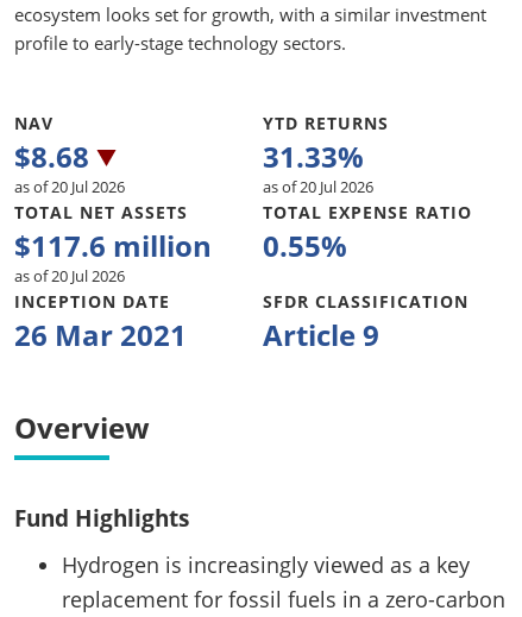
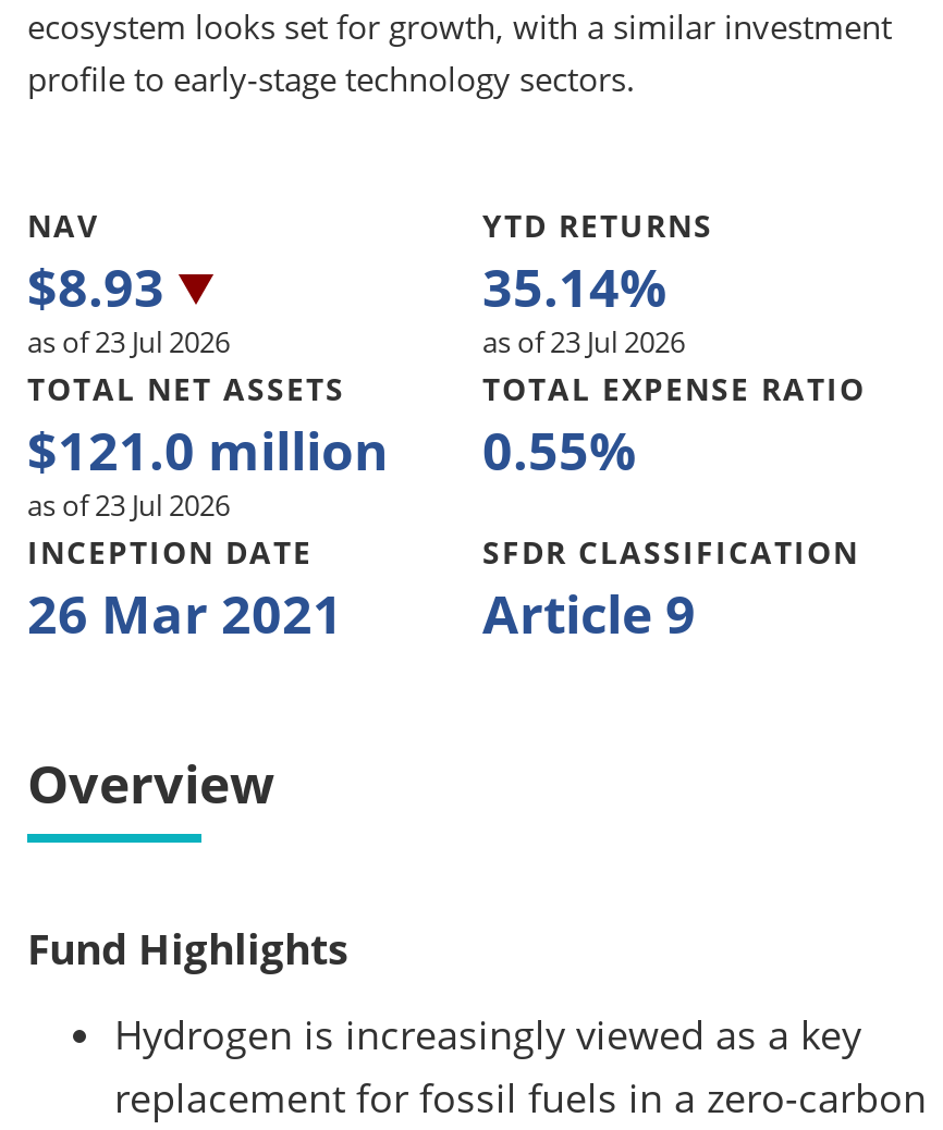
[14,137,96,176] $8.68 -> [27,250,177,322] $8.93
[263,137,364,176] 31.33% -> [482,250,668,322] 35.14%
[14,176,125,197] as of 20 Jul 2026 -> [27,322,230,361] as of 23 Jul 2026
[263,176,373,197] as of 20 Jul 2026 -> [482,322,685,361] as of 23 Jul 2026
[14,226,347,265] $117.6 million 0.55% -> [27,414,637,486] $121.0 million 0.55%
[14,265,125,287] as of 20 Jul 2026 -> [27,486,230,525] as of 23 Jul 2026

